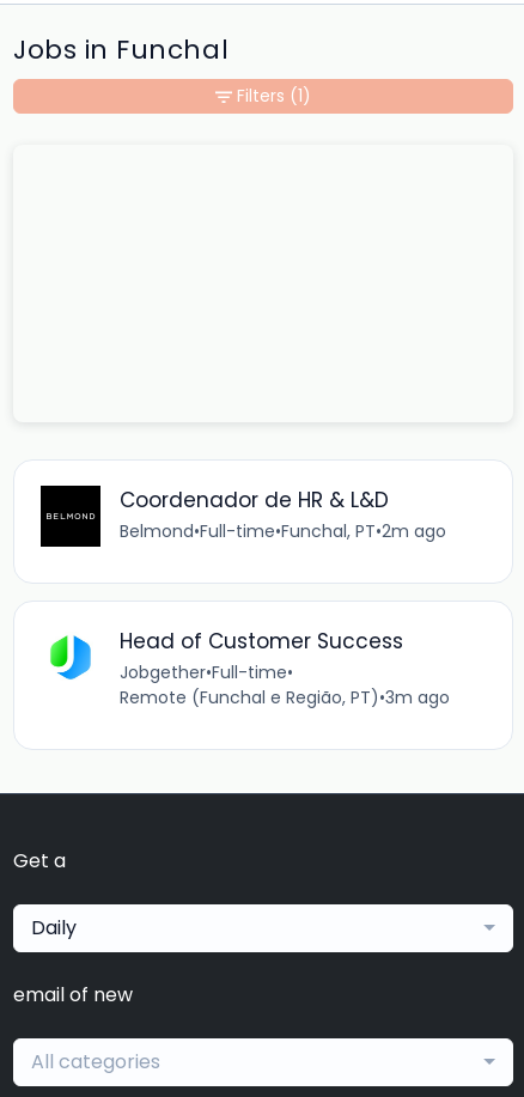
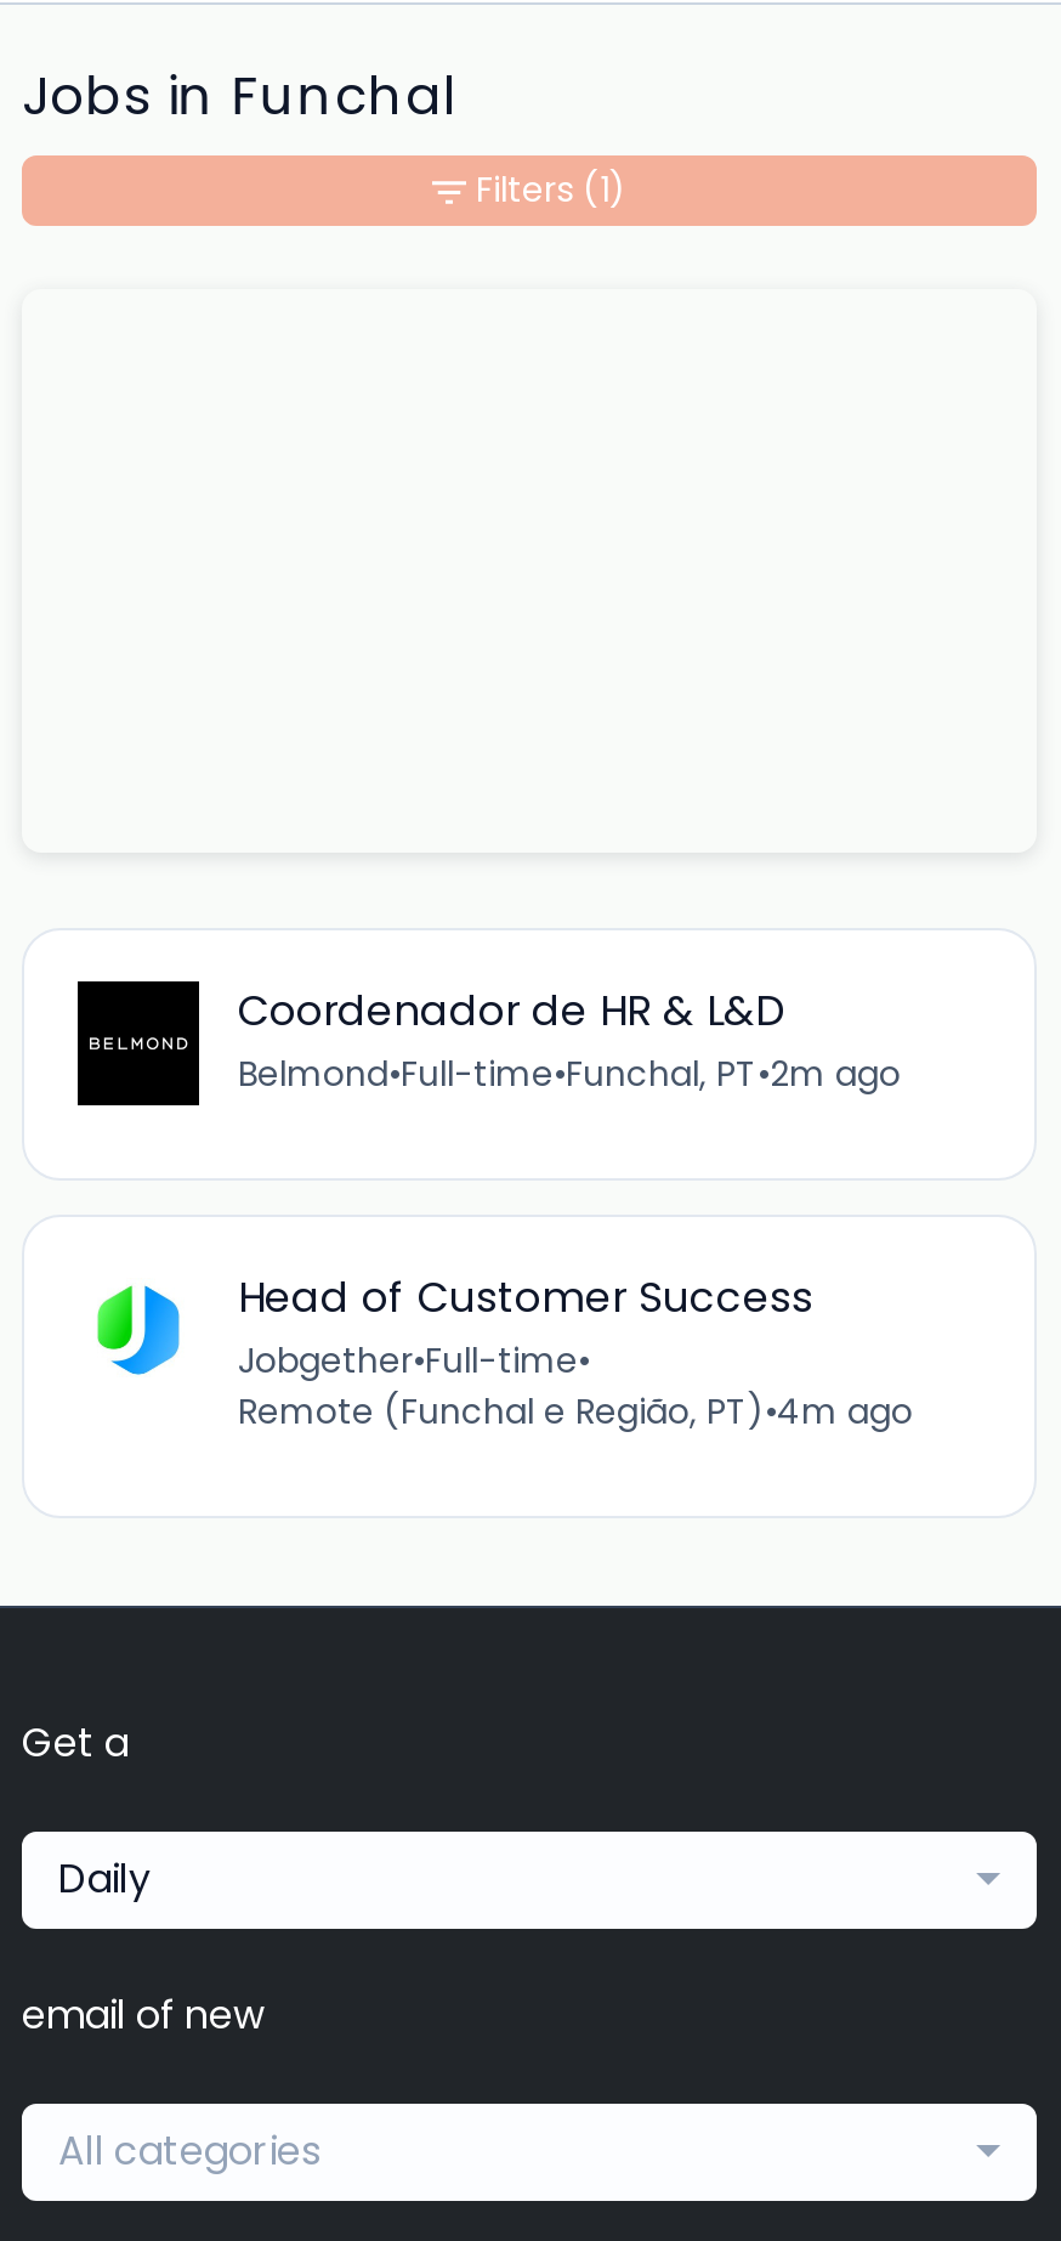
[120,686,450,710] Remote (Funchal e Região, PT)•3m ago -> [238,1388,913,1437] Remote (Funchal e Região, PT)•4m ago

